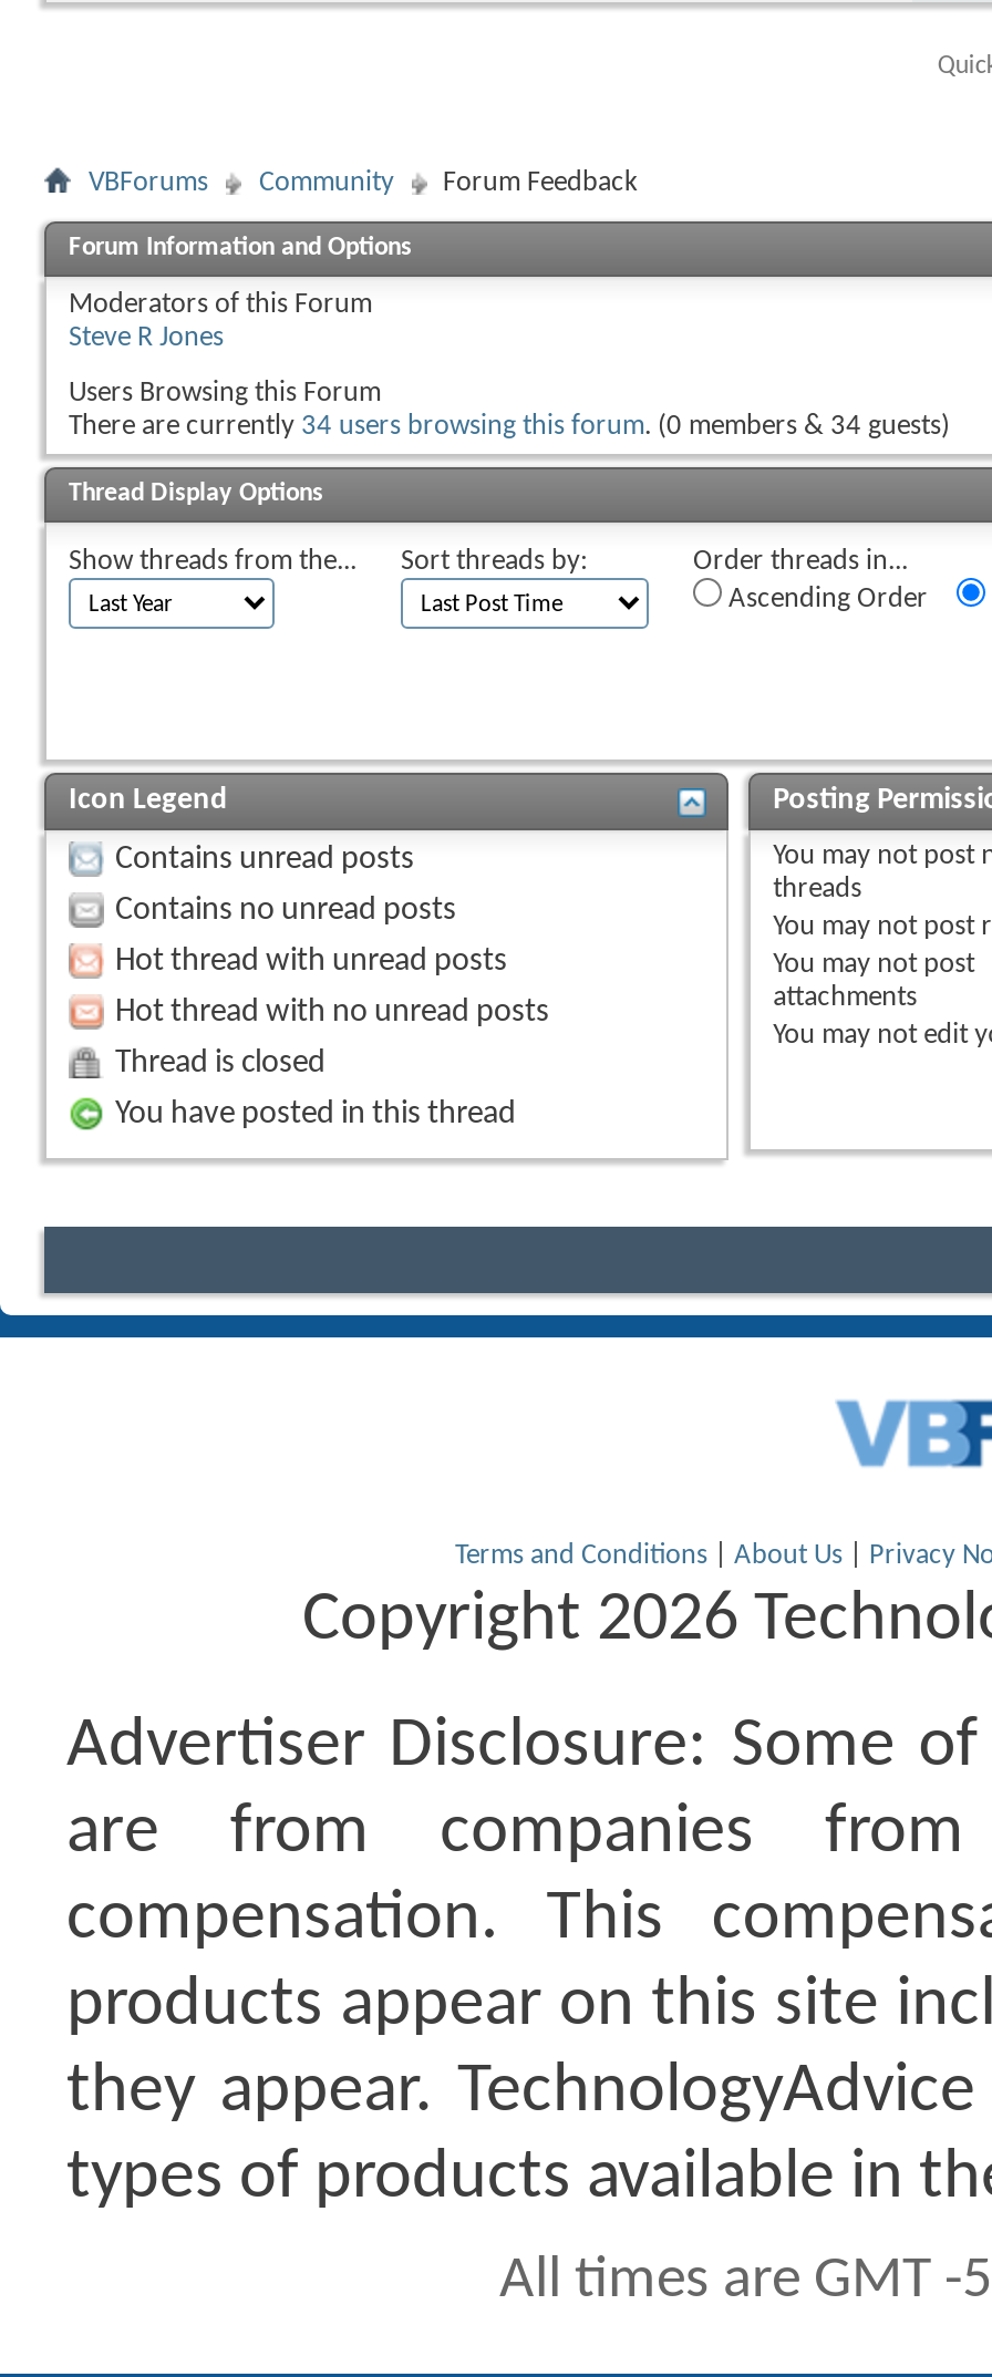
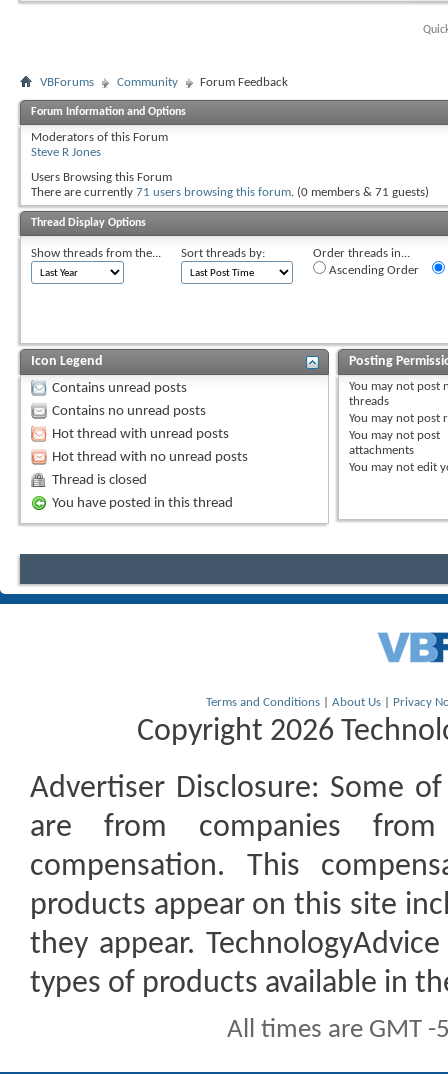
[69,411,950,440] There are currently 34 users browsing this forum. (0 members & 34 guests) -> [31,186,429,199] There are currently 71 users browsing this forum. (0 members & 71 guests)

